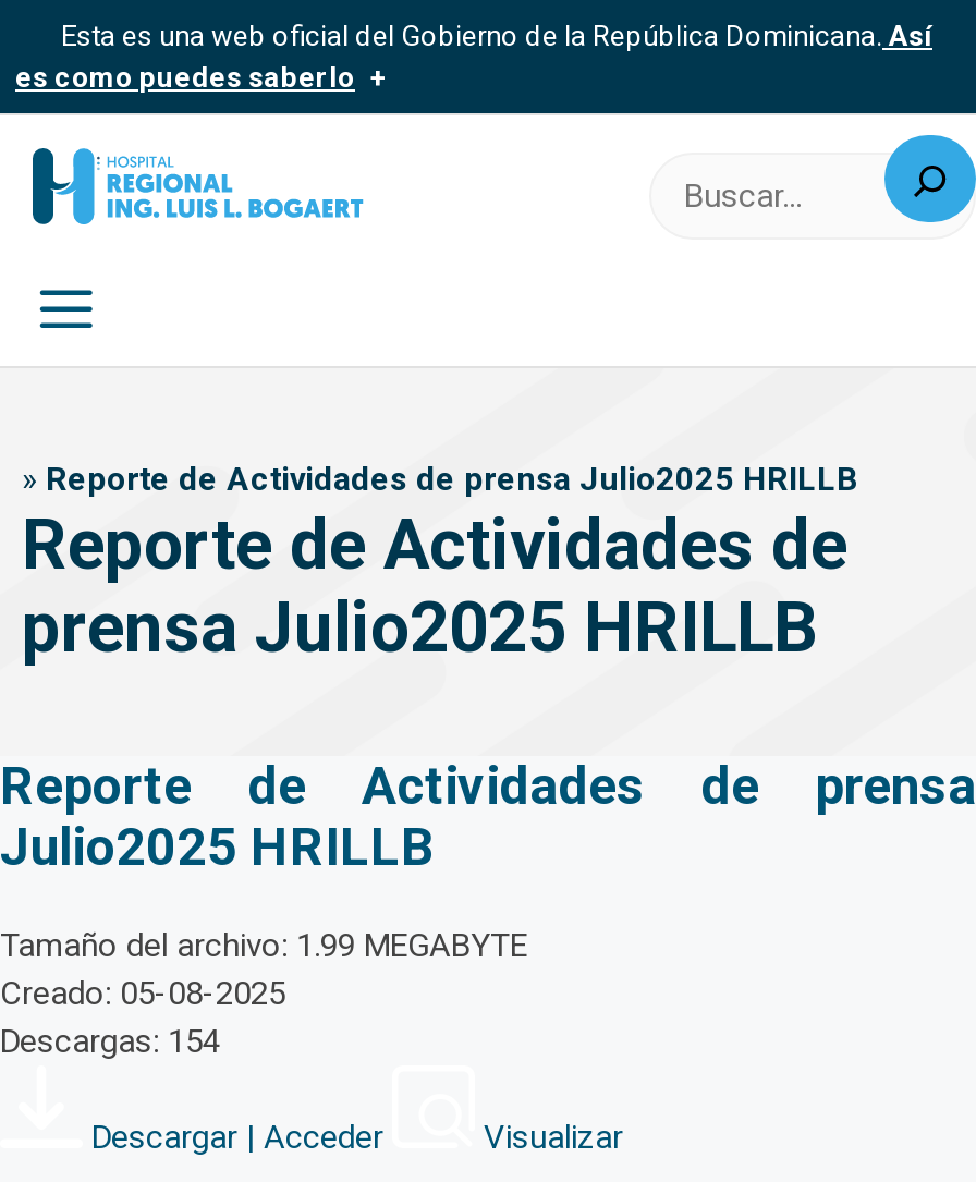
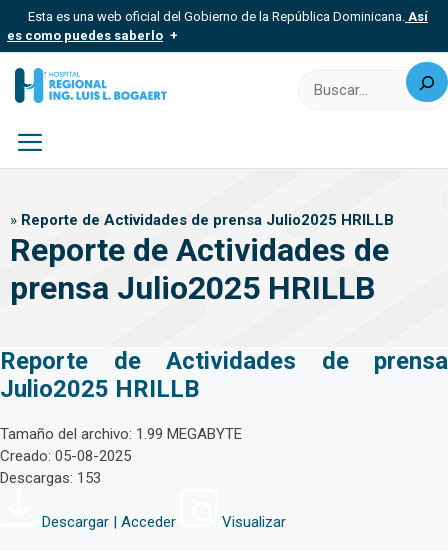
[0,1022,220,1061] Descargas: 154 -> [0,469,101,487] Descargas: 153

